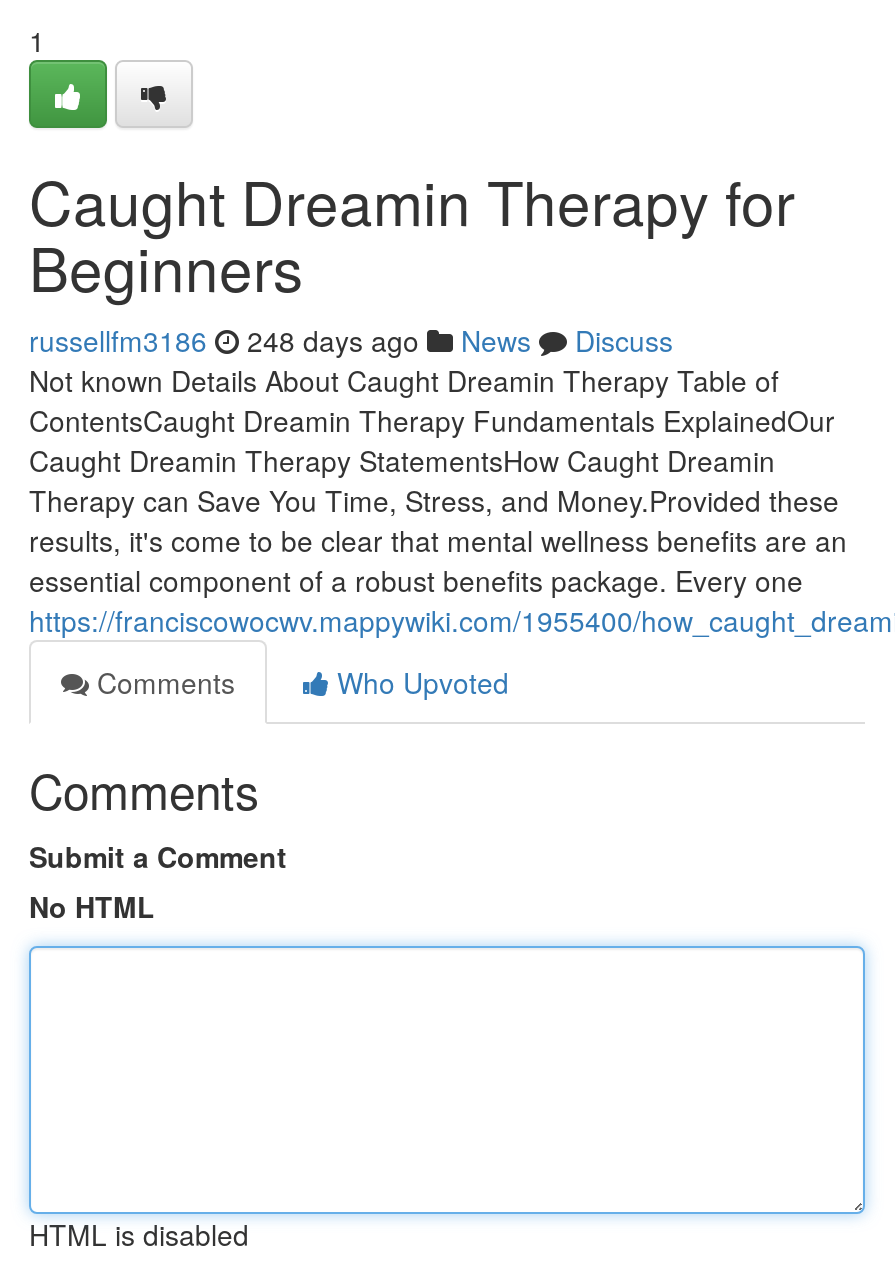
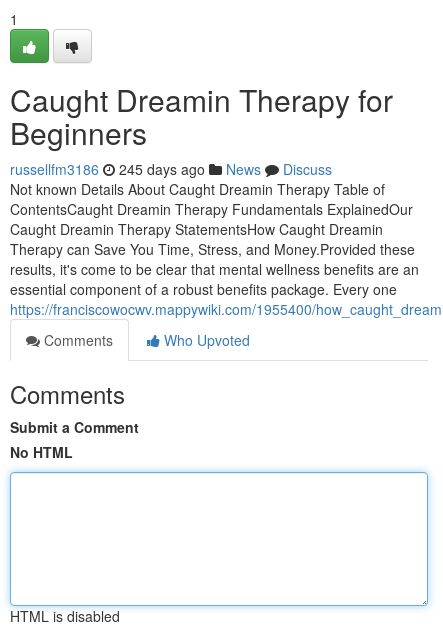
[29,320,673,360] russellfm3186 248 days ago News Discuss -> [10,159,332,179] russellfm3186 245 days ago News Discuss

